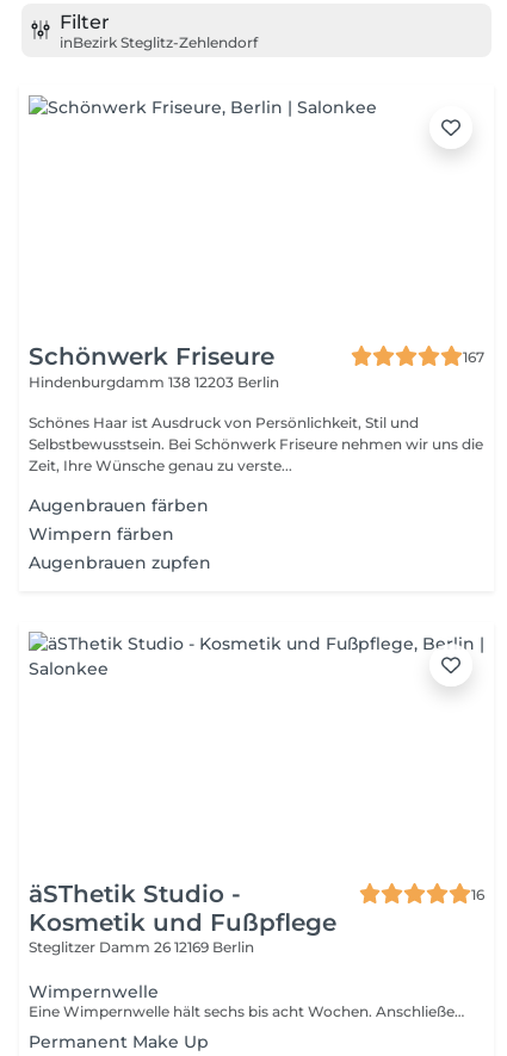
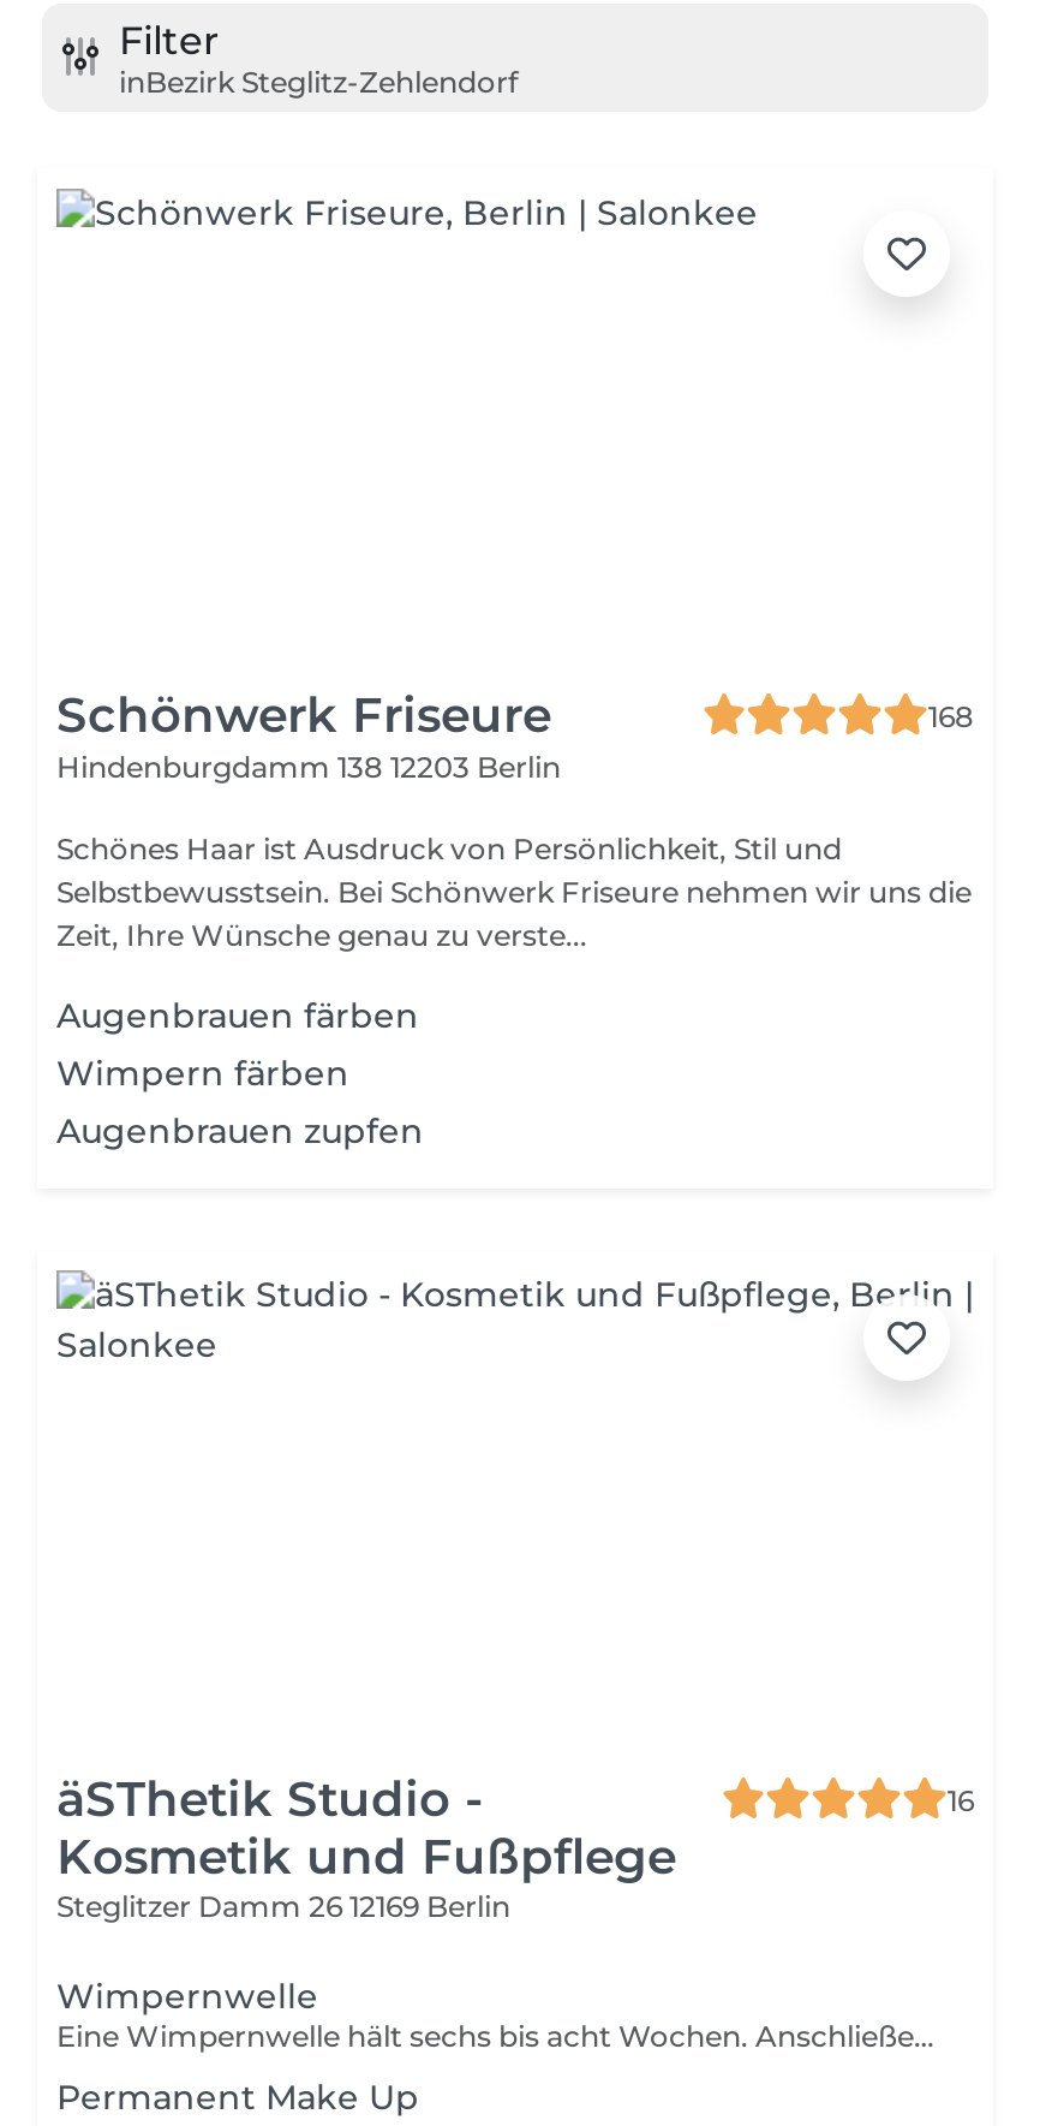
[463,348,484,366] 167 -> [928,698,974,734] 168

